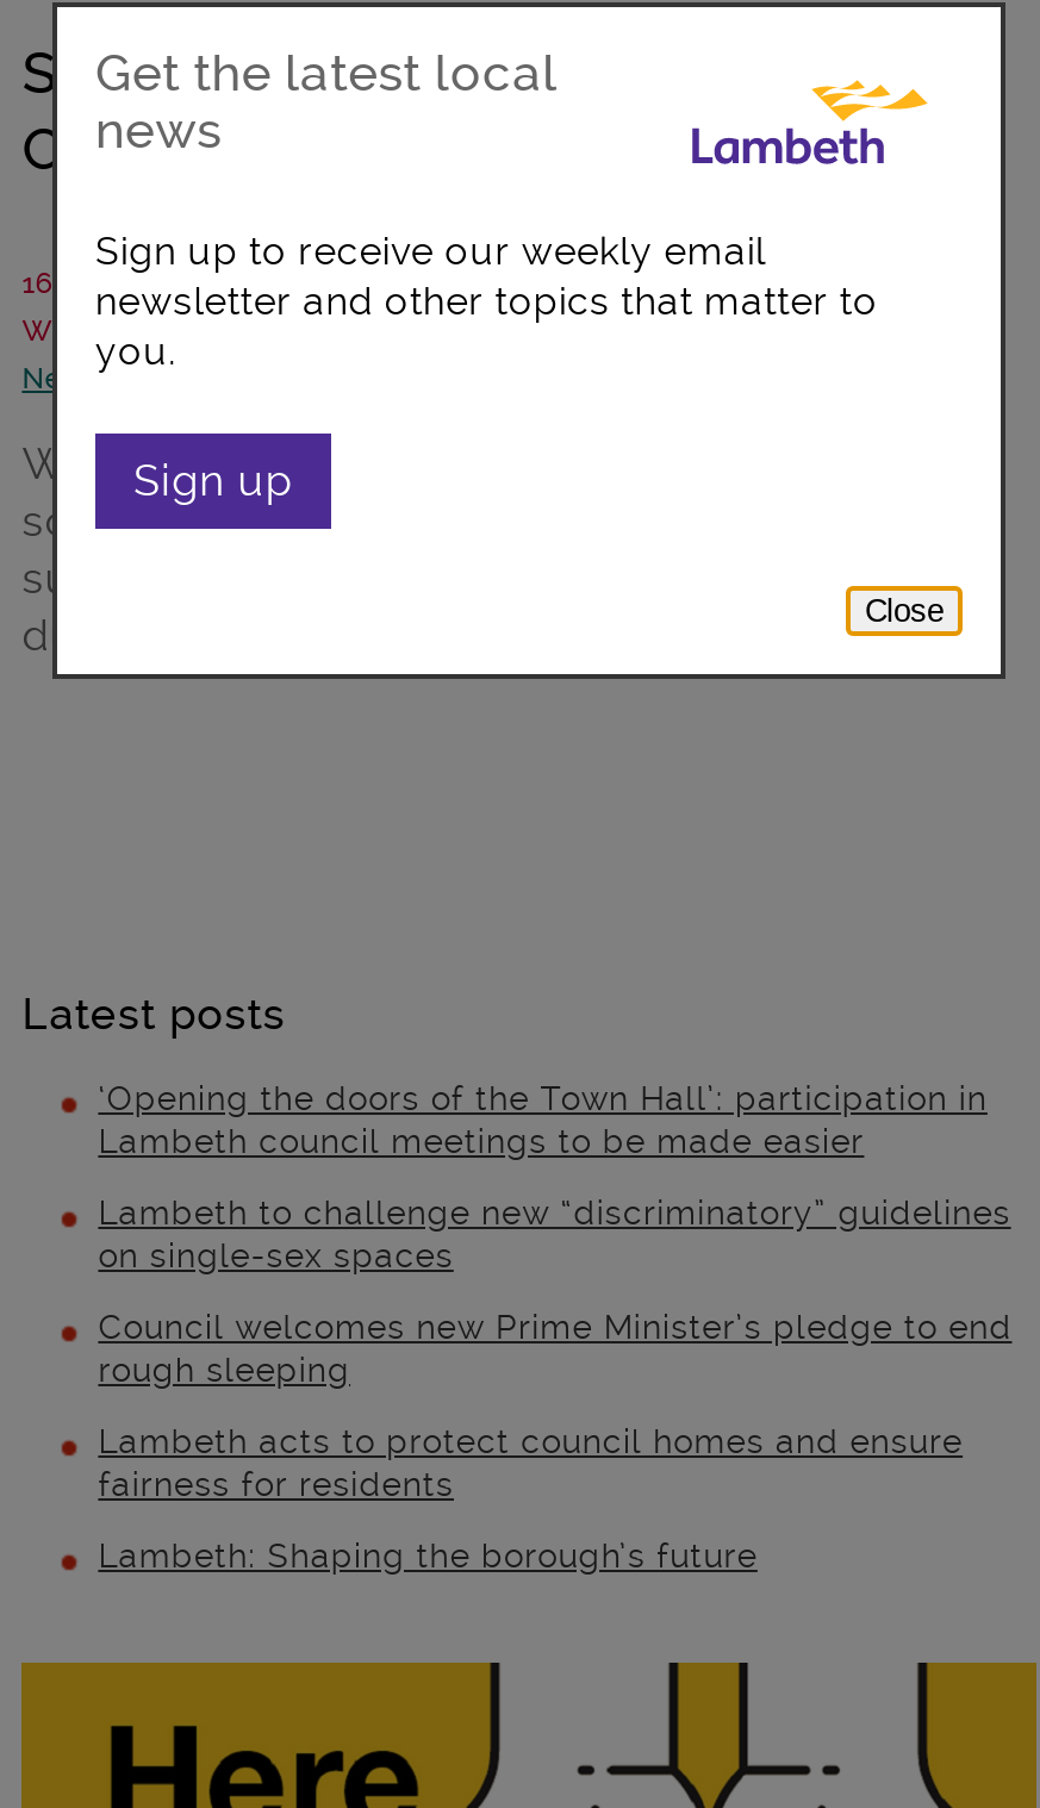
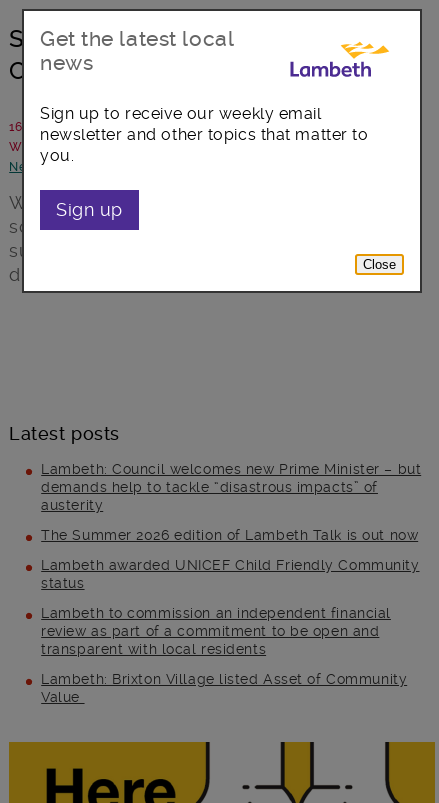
[98,1080,987,1161] ‘Opening the doors of the Town Hall’: participation in | Lambeth council meetings to be made easier -> [41,461,421,513] Lambeth: Council welcomes new Prime Minister – but | demands help to tackle “disastrous impacts” of | austerity
[98,1194,1011,1275] Lambeth to challenge new “discriminatory” guidelines | on single-sex spaces -> [41,527,418,543] The Summer 2026 edition of Lambeth Talk is out now
[98,1308,1012,1389] Council welcomes new Prime Minister’s pledge to end | rough sleeping -> [41,557,419,591] Lambeth awarded UNICEF Child Friendly Community | status
[98,1423,963,1504] Lambeth acts to protect council homes and ensure | fairness for residents -> [41,605,391,657] Lambeth to commission an independent financial | review as part of a commitment to be open and | transparent with local residents
[98,1537,757,1575] Lambeth: Shaping the borough’s future -> [41,671,407,705] Lambeth: Brixton Village listed Asset of Community | Value

